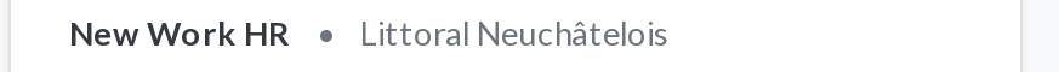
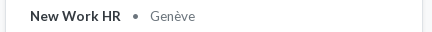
[360,14,668,53] Littoral Neuchâtelois -> [150,8,195,24] Genève

